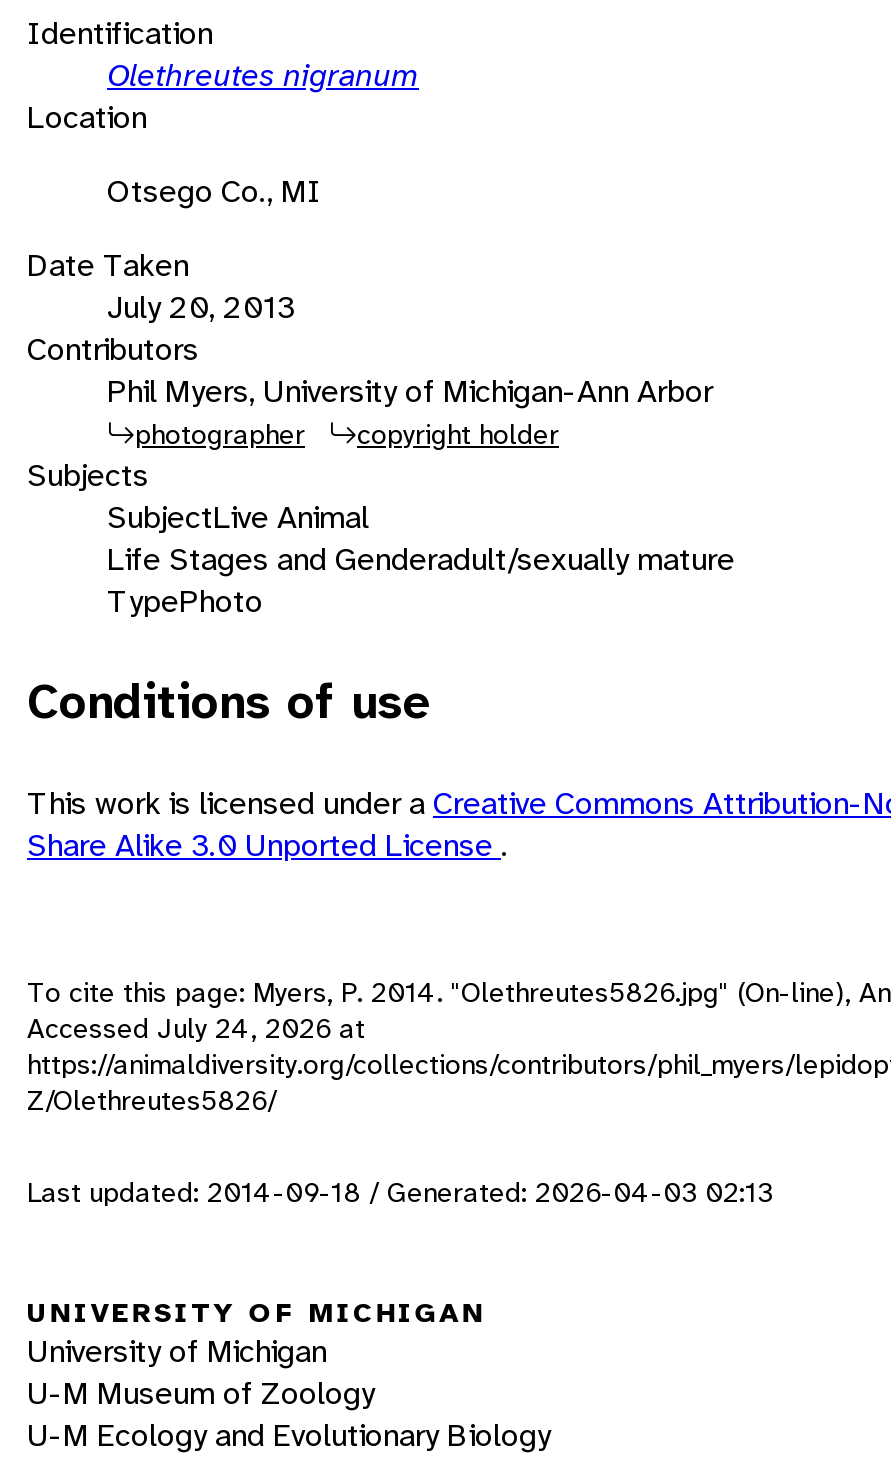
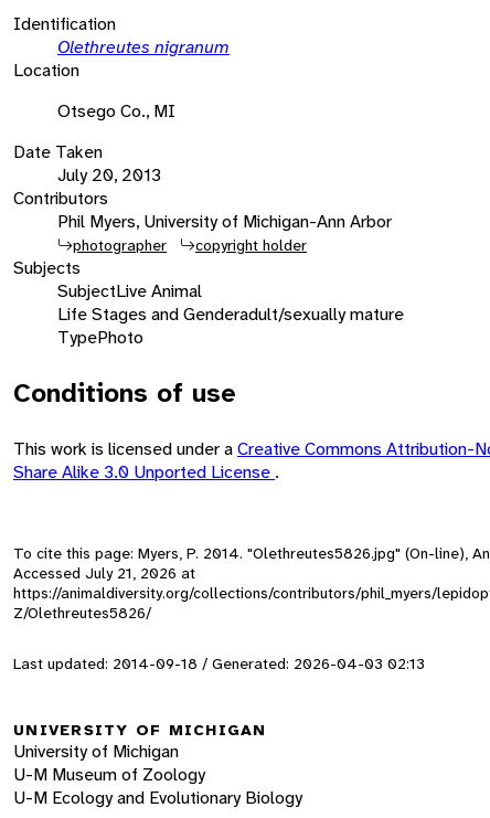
[27,1010,365,1046] Accessed July 24, 2026 at -> [13,563,195,583] Accessed July 21, 2026 at

